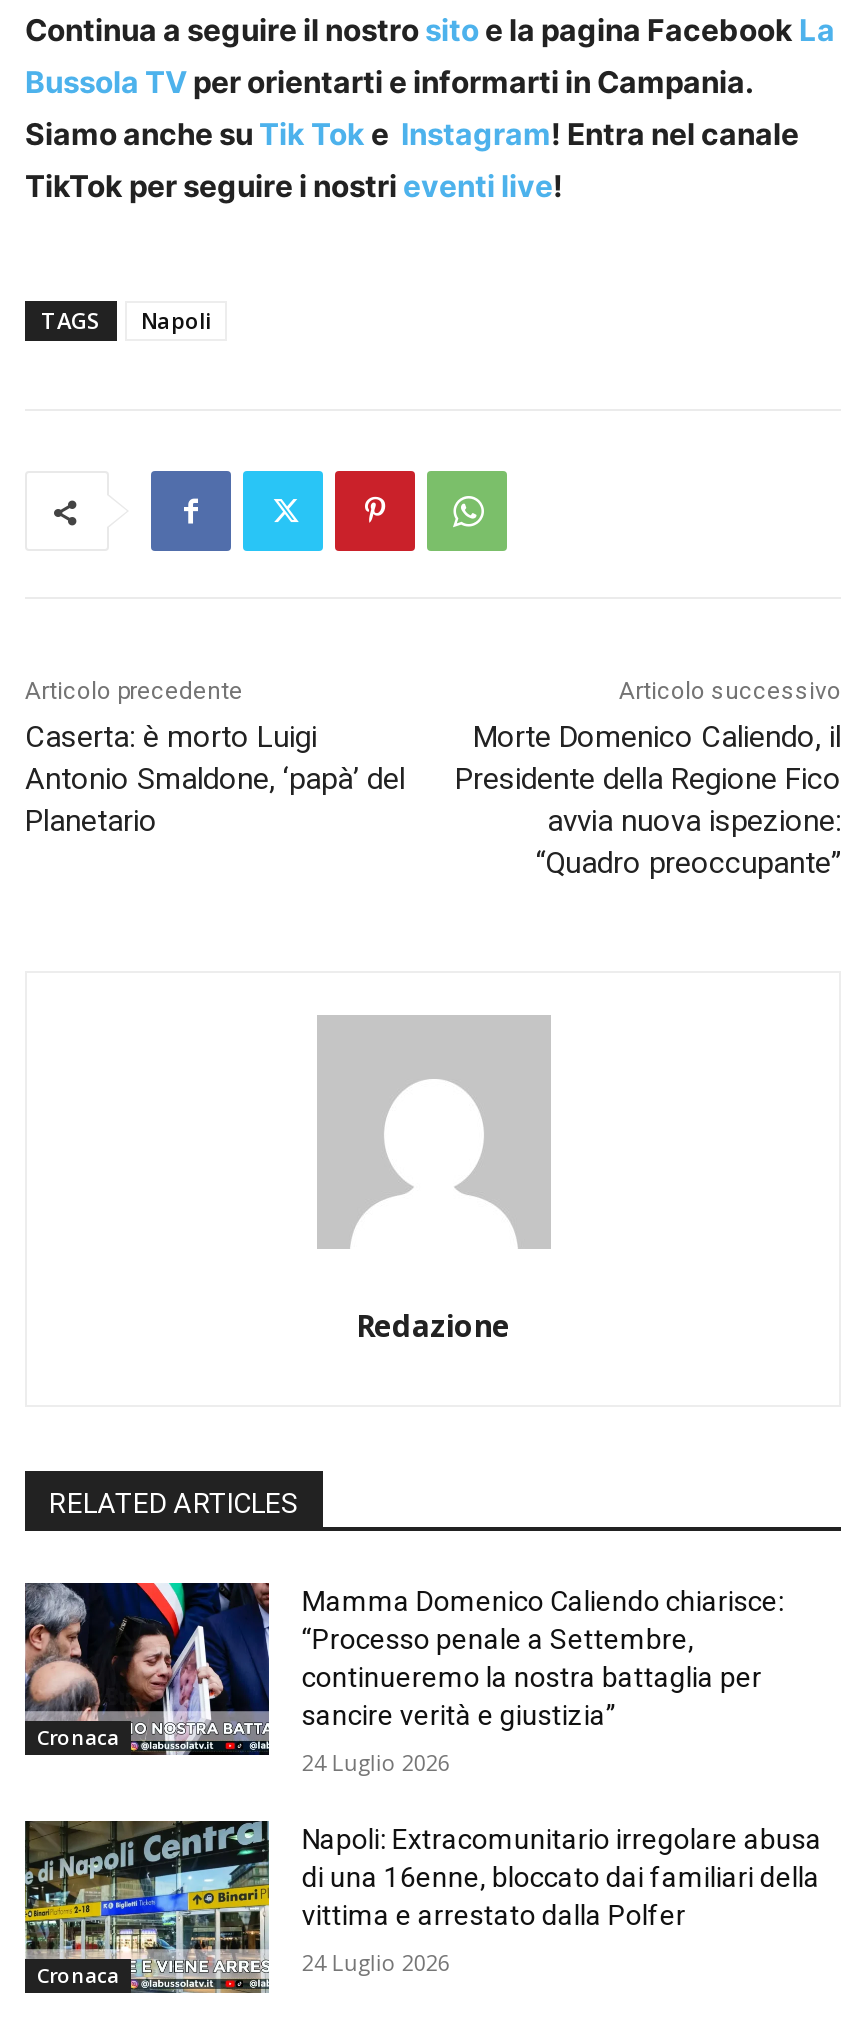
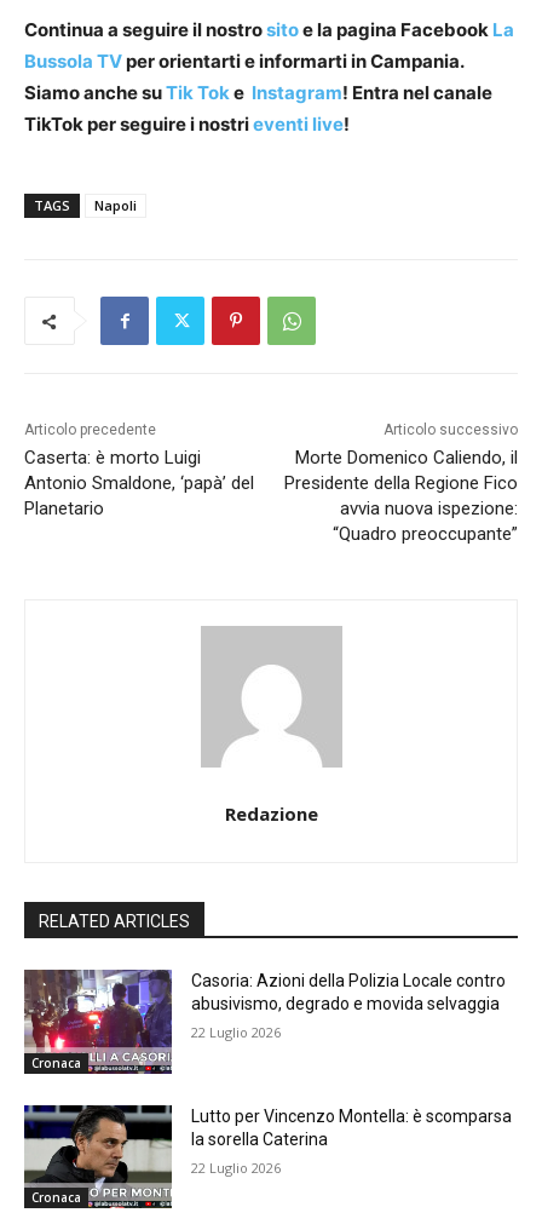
[25,1579,784,1755] [image] | Mamma Domenico Caliendo chiarisce: | “Processo penale a Settembre, | continueremo la nostra battaglia per | sancire verità e giustizia” -> [23,969,506,1075] [image] | Casoria: Azioni della Polizia Locale contro | abusivismo, degrado e movida selvaggia
[302,1747,450,1777] 24 Luglio 2026 -> [192,1023,281,1041] 22 Luglio 2026
[25,1819,822,1993] [image] | Napoli: Extracomunitario irregolare abusa | di una 16enne, bloccato dai familiari della | vittima e arrestato dalla Polfer -> [23,1104,512,1209] [image] | Lutto per Vincenzo Montella: è scomparsa | la sorella Caterina
[302,1947,450,1977] 24 Luglio 2026 -> [192,1158,281,1176] 22 Luglio 2026

